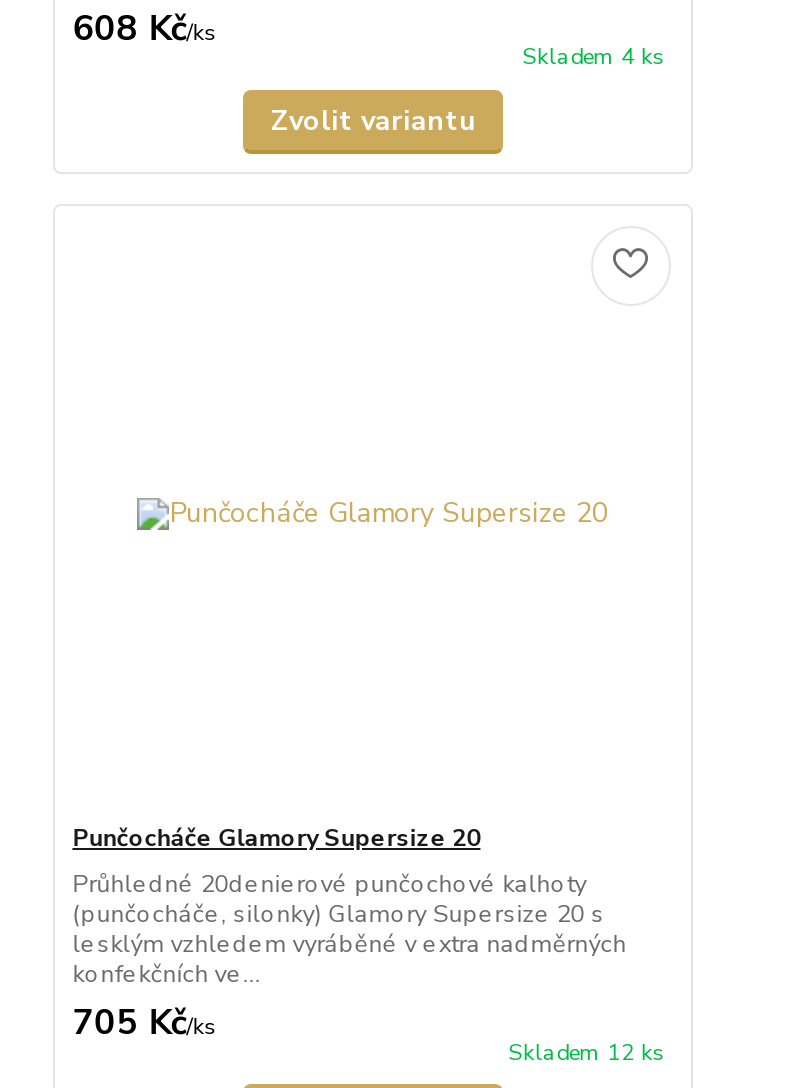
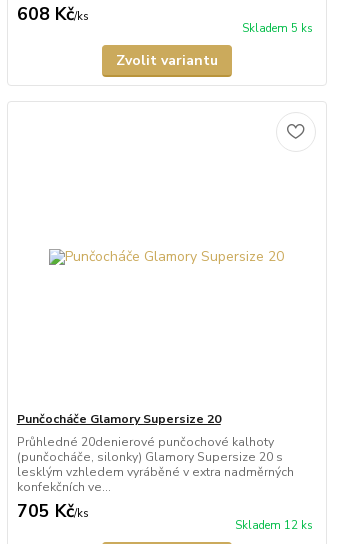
[523,42,665,72] Skladem 4 ks -> [242,21,313,36] Skladem 5 ks

